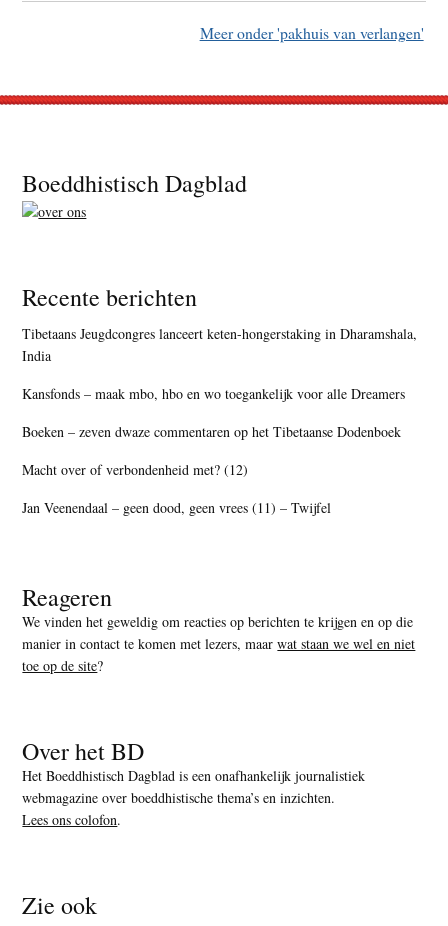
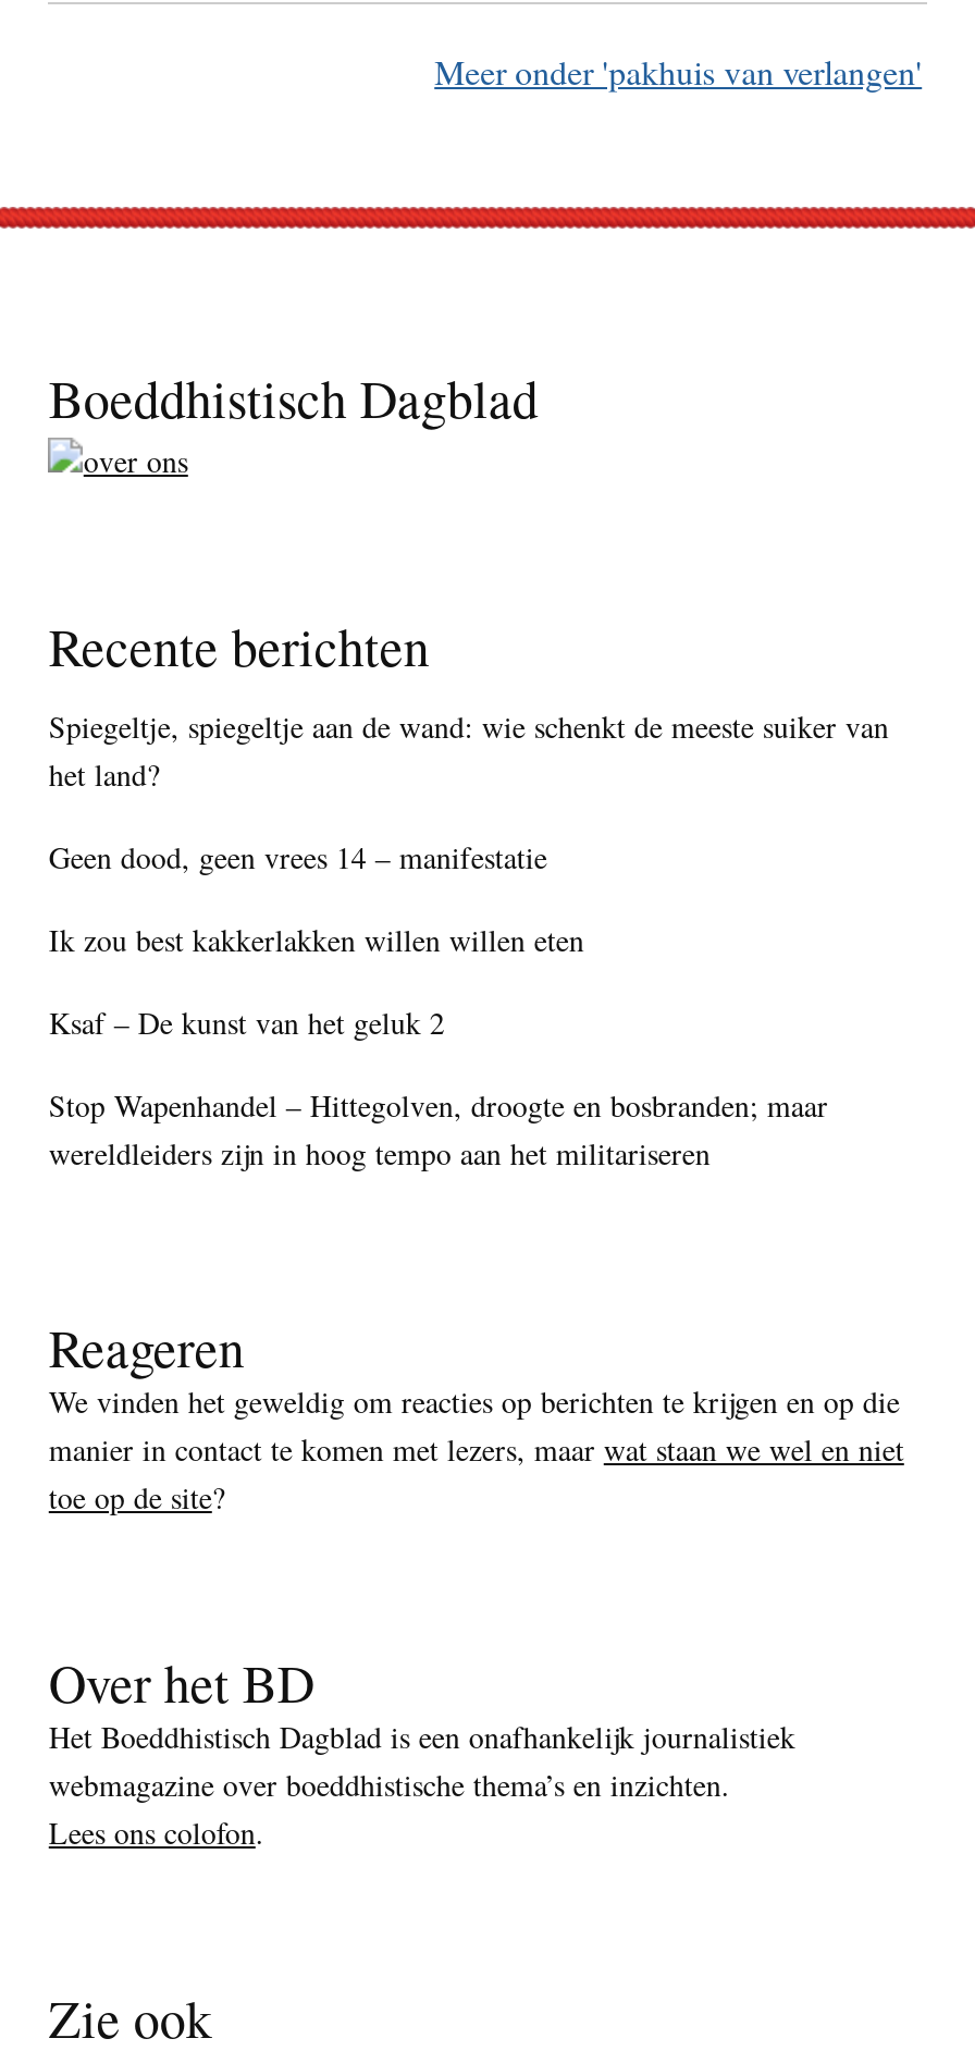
[22,324,417,365] Tibetaans Jeugdcongres lanceert keten-hongerstaking in Dharamshala, | India -> [49,705,889,794] Spiegeltje, spiegeltje aan de wand: wie schenkt de meeste suiker van | het land?
[22,384,405,403] Kansfonds – maak mbo, hbo en wo toegankelijk voor alle Dreamers -> [49,835,547,877] Geen dood, geen vrees 14 – manifestatie
[22,422,401,441] Boeken – zeven dwaze commentaren op het Tibetaanse Dodenboek -> [49,918,584,960] Ik zou best kakkerlakken willen willen eten
[22,460,248,479] Macht over of verbondenheid met? (12) -> [49,1001,445,1042] Ksaf – De kunst van het geluk 2
[22,498,331,517] Jan Veenendaal – geen dood, geen vrees (11) – Twijfel -> [49,1084,828,1173] Stop Wapenhandel – Hittegolven, droogte en bosbranden; maar | wereldleiders zijn in hoog tempo aan het militariseren

